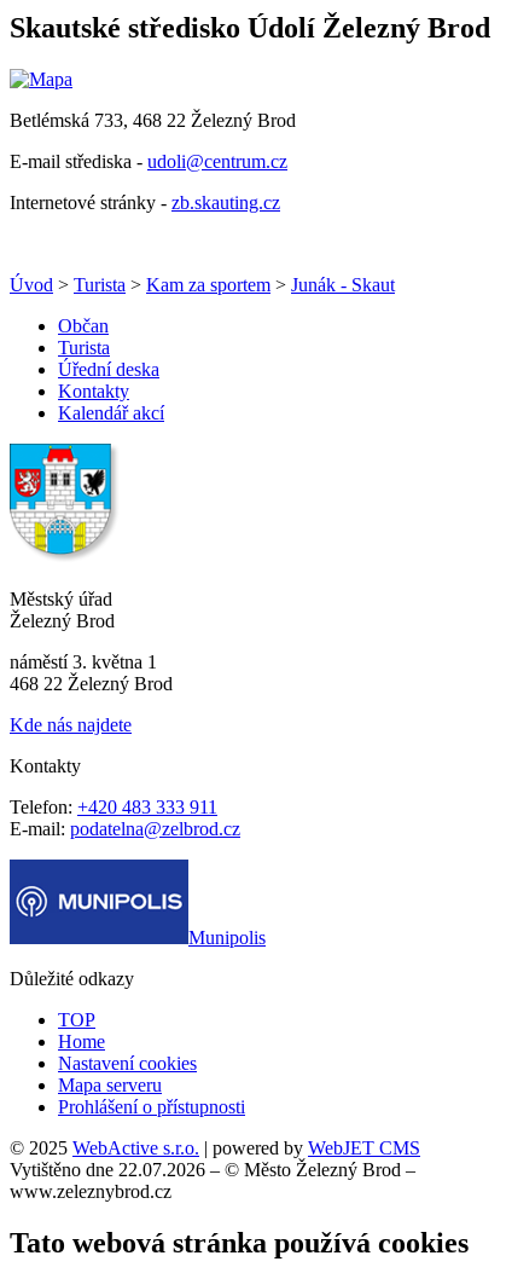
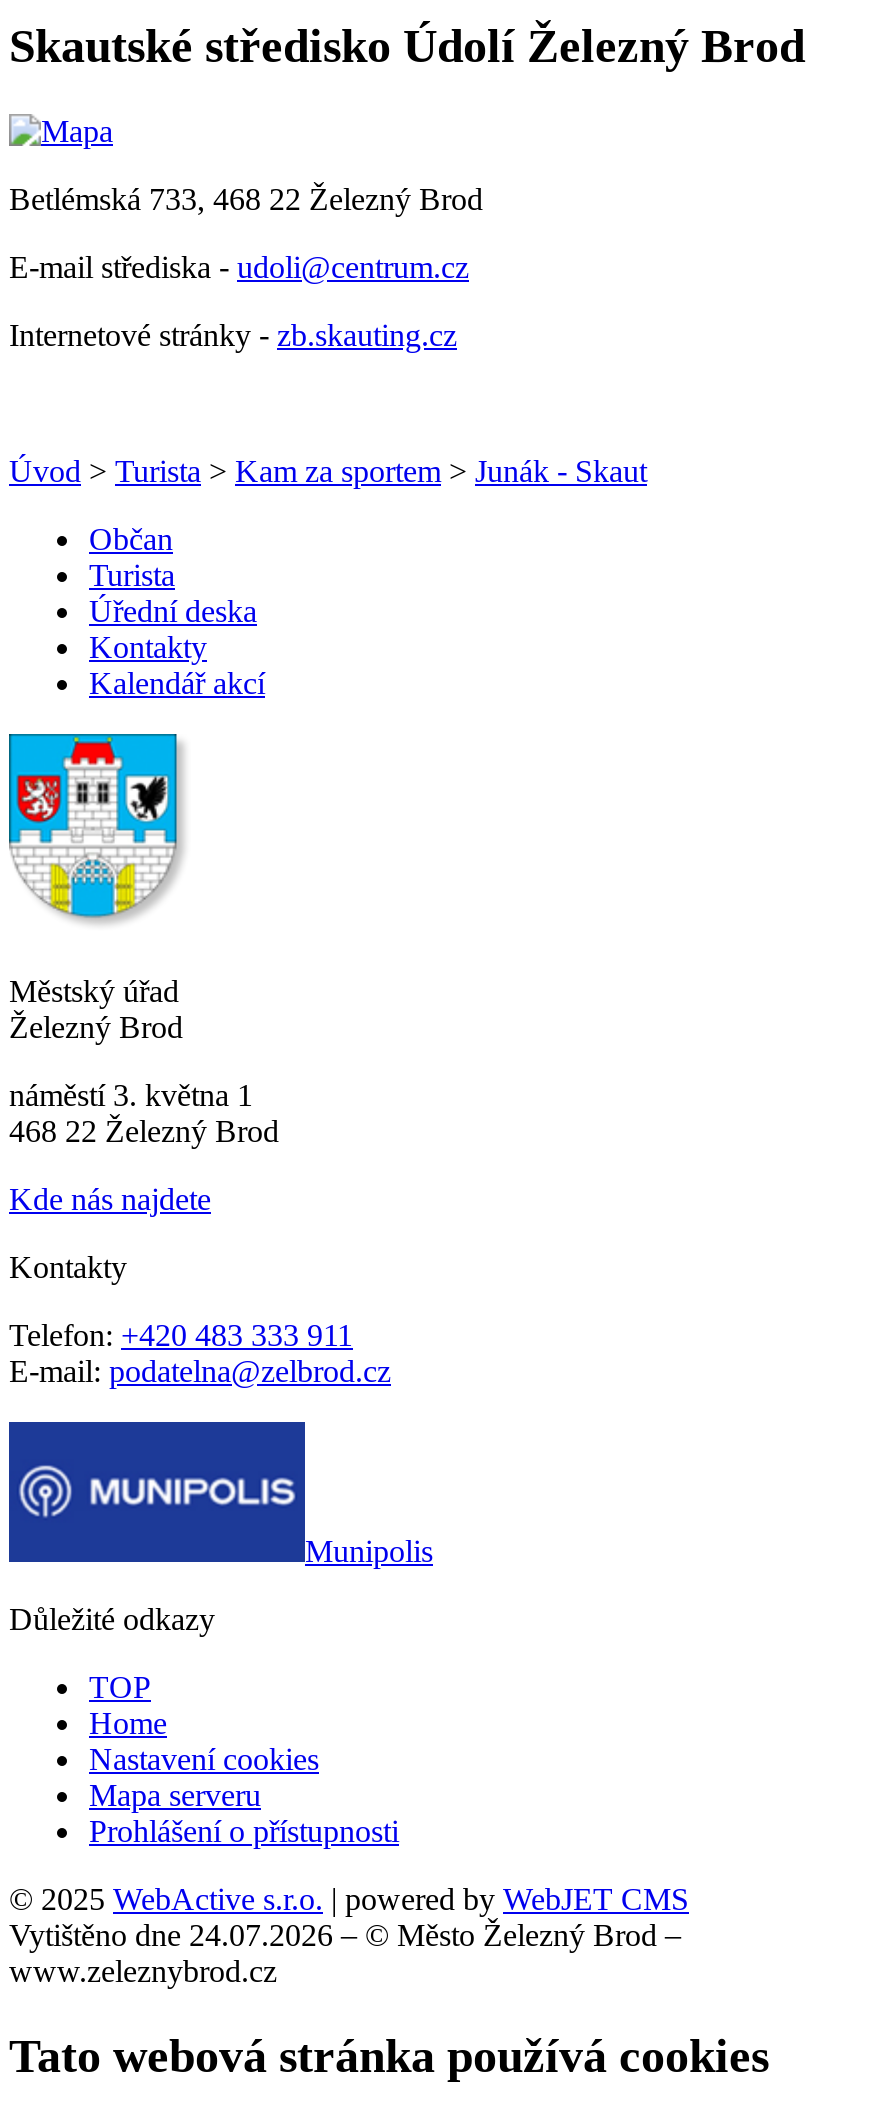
[10,1159,415,1180] Vytištěno dne 22.07.2026 – © Město Železný Brod – -> [9,1918,681,1952] Vytištěno dne 24.07.2026 – © Město Železný Brod –

